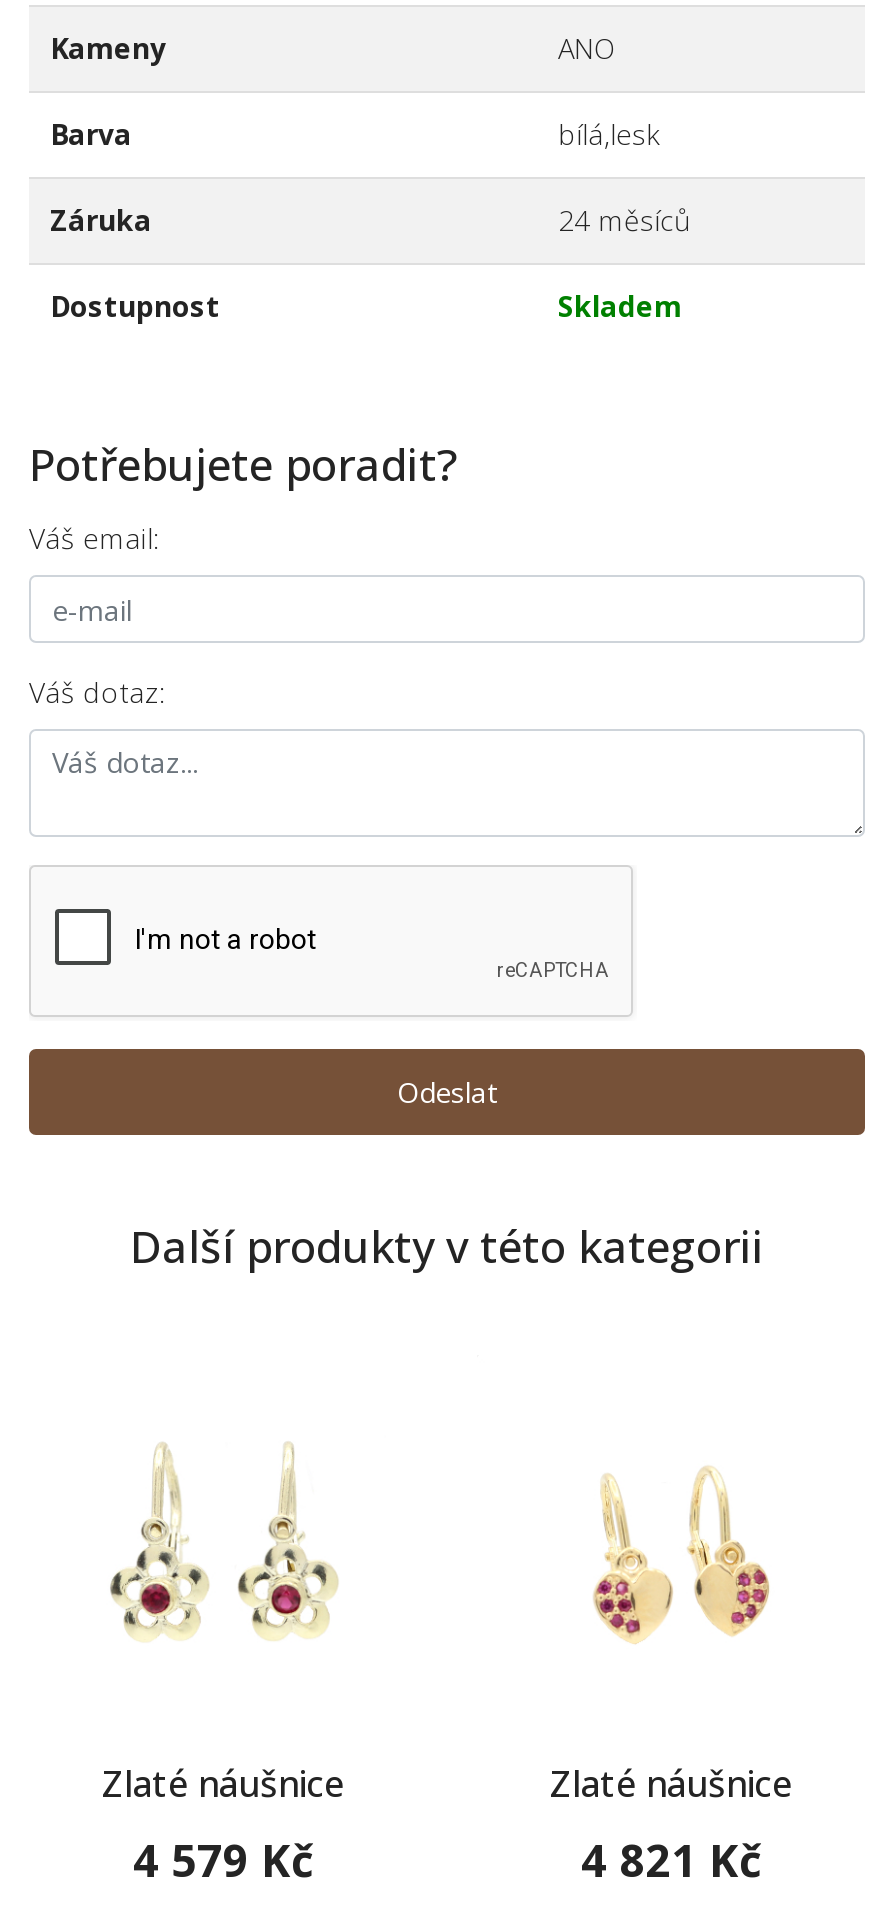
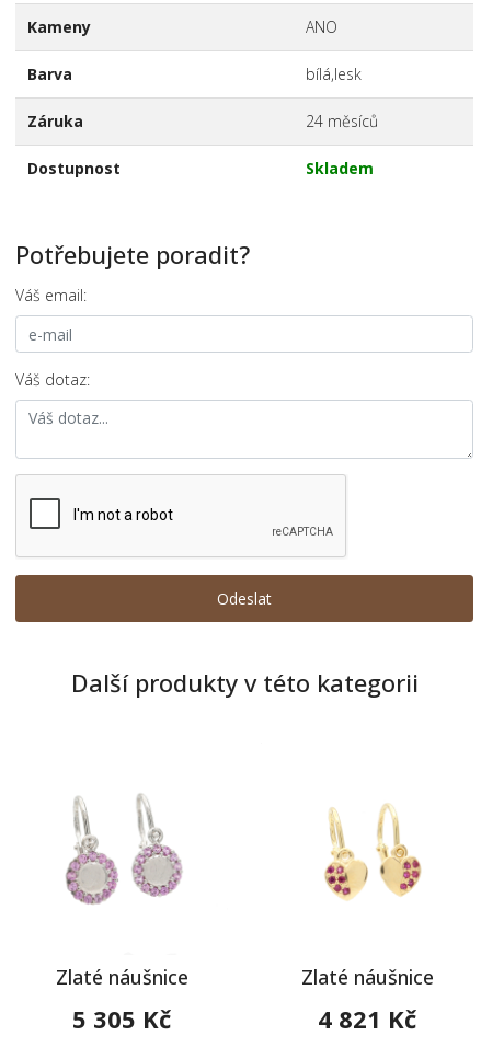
[109,1441,215,1649] [image] -> [60,792,118,906] [image]
[237,1441,339,1641] [image] -> [130,791,184,898] [image]
[133,1829,313,1889] 4 579 Kč -> [72,1002,171,1035] 5 305 Kč

